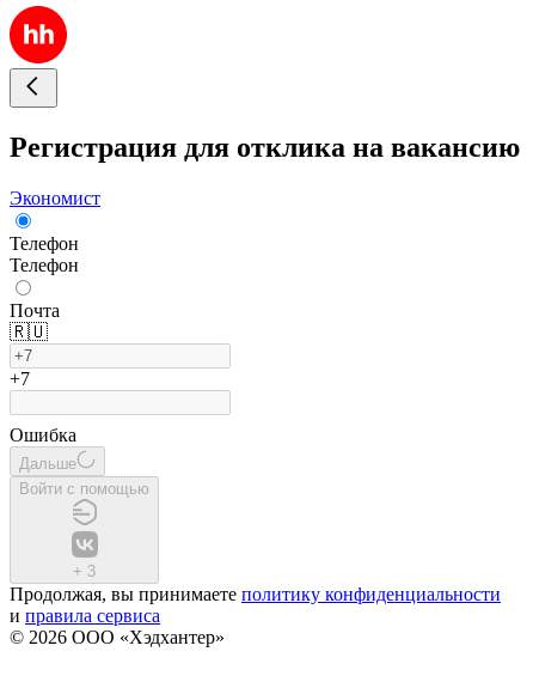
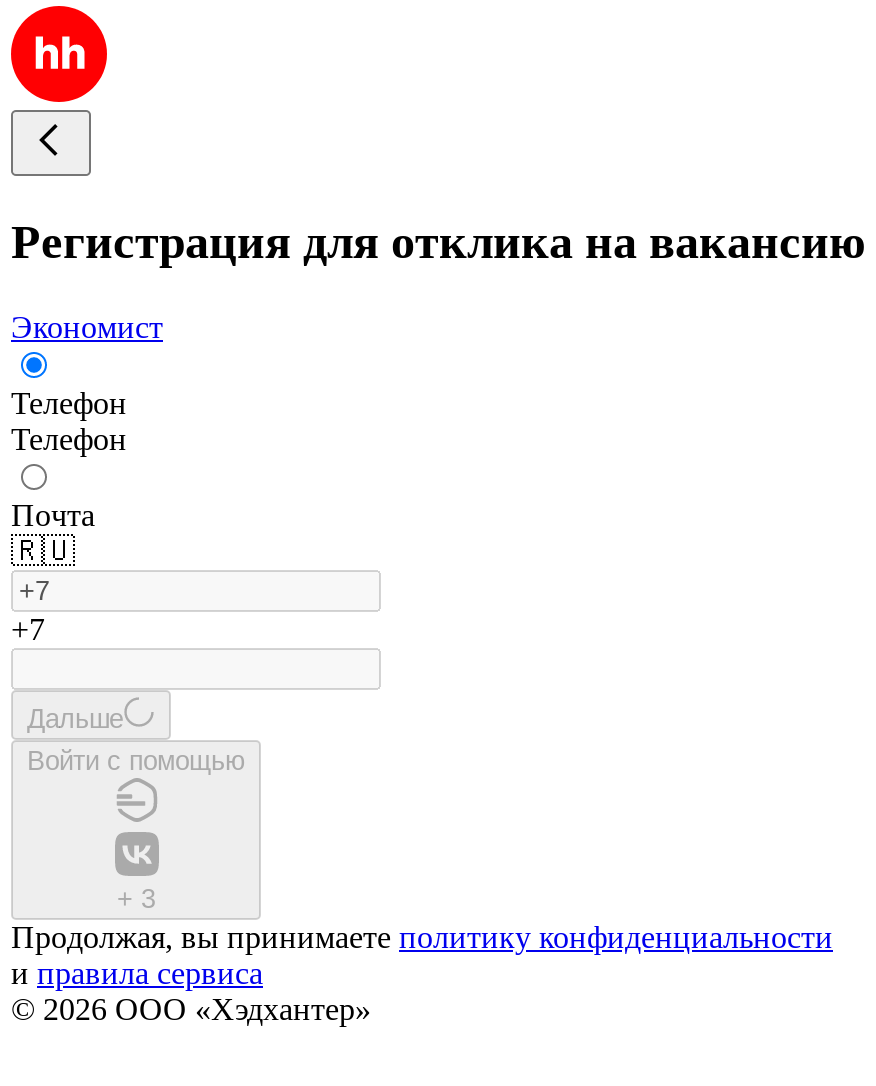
[10,425,76,445] Ошибка -> none

